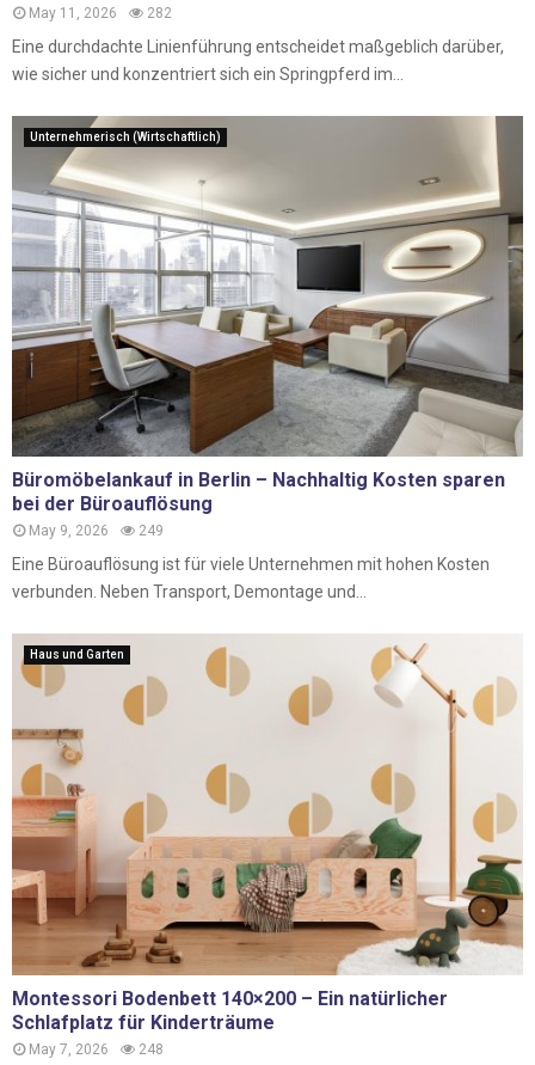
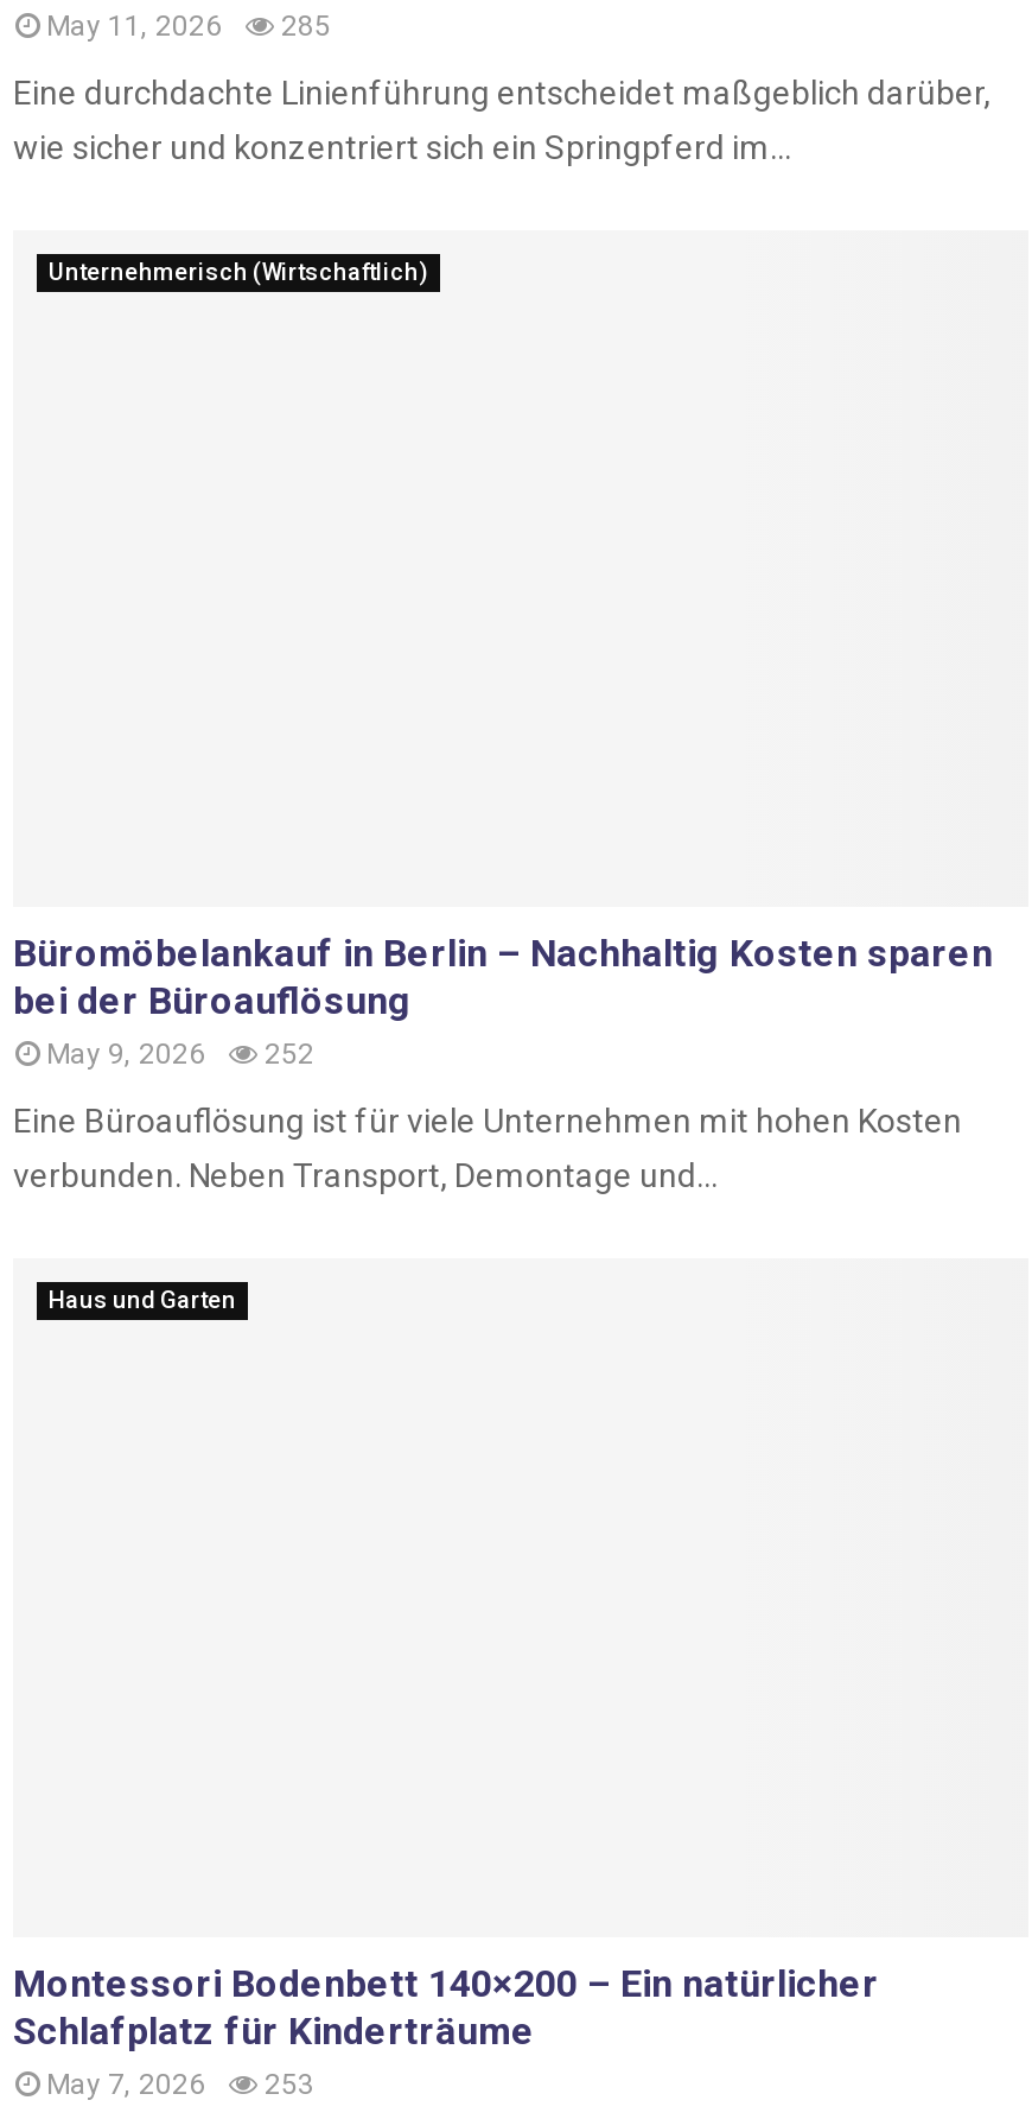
[29,5,172,21] May 11, 2026 282 -> [46,9,331,42] May 11, 2026 285
[11,115,524,458] [image] -> none
[29,523,164,539] May 9, 2026 249 -> [46,1038,314,1071] May 9, 2026 252
[11,635,524,977] [image] -> none
[29,1041,164,1057] May 7, 2026 248 -> [46,2067,314,2100] May 7, 2026 253

